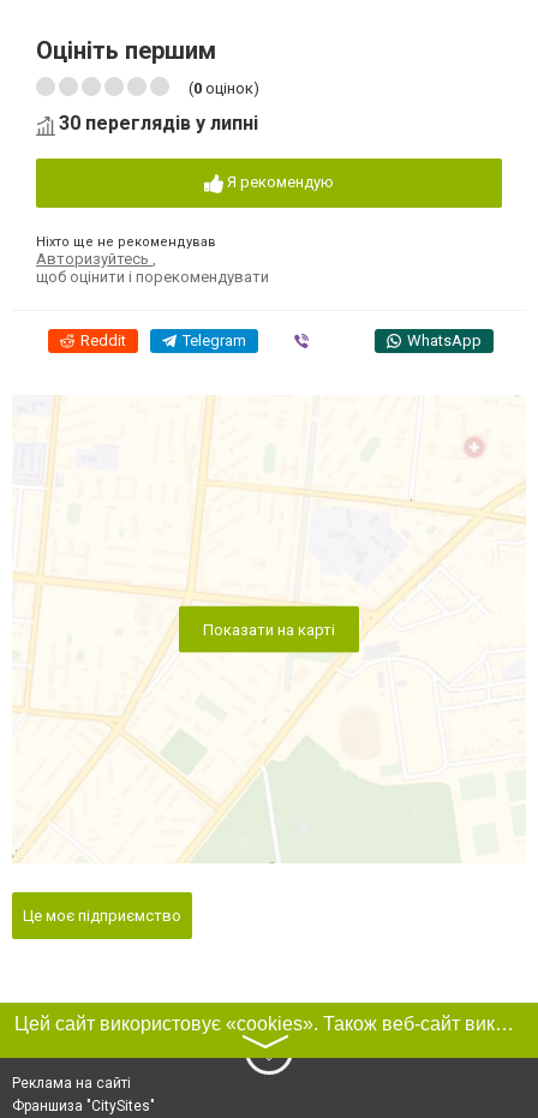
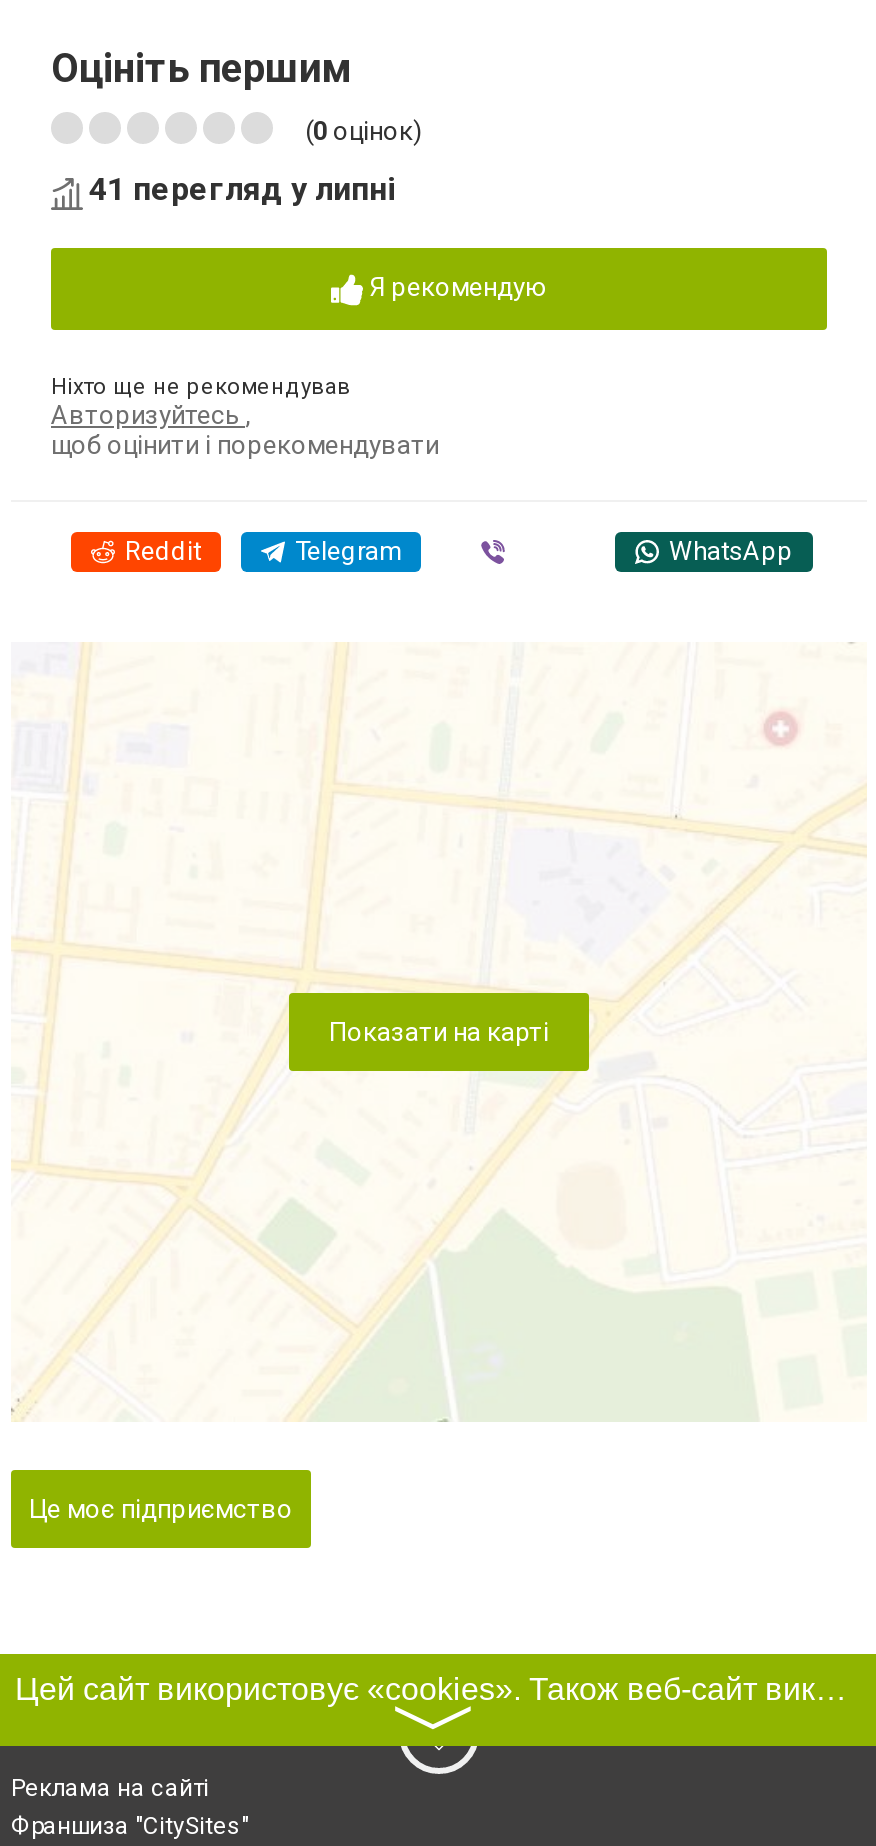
[59,112,258,134] 30 переглядів у липні -> [89,170,395,208] 41 перегляд у липні

